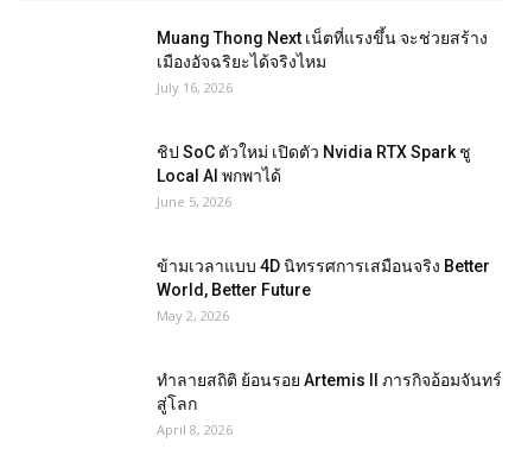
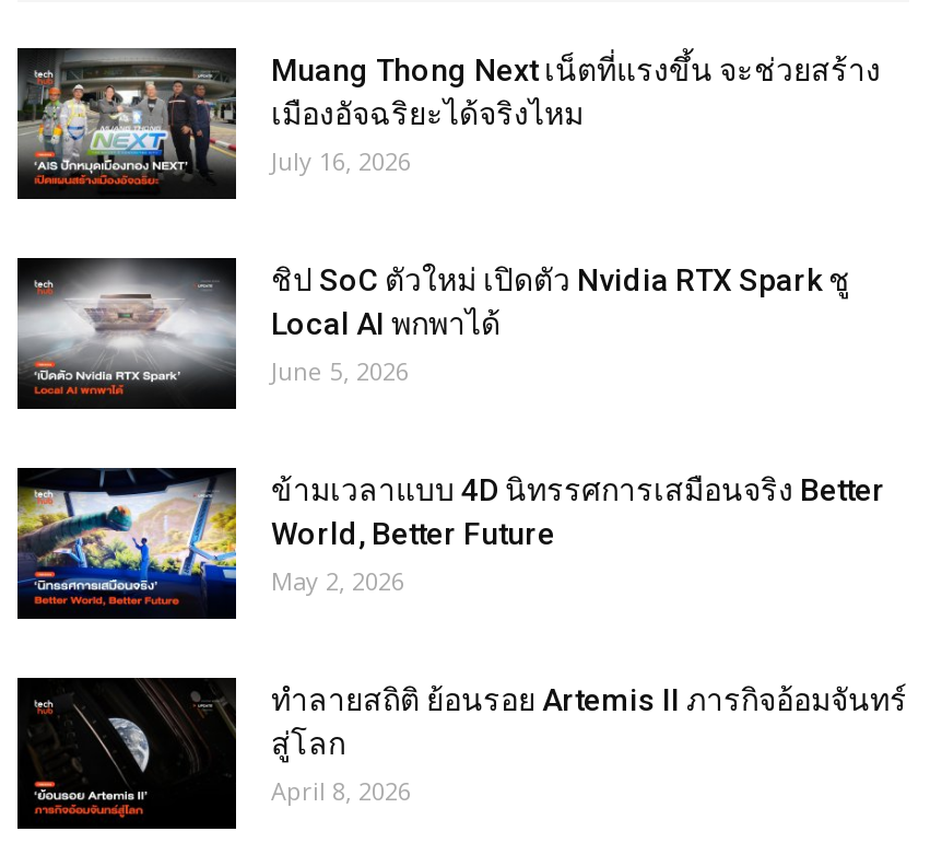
none -> [15,46,238,201] [image]
none -> [15,256,238,411] [image]
none -> [15,466,238,621] [image]
none -> [15,676,238,831] [image]

